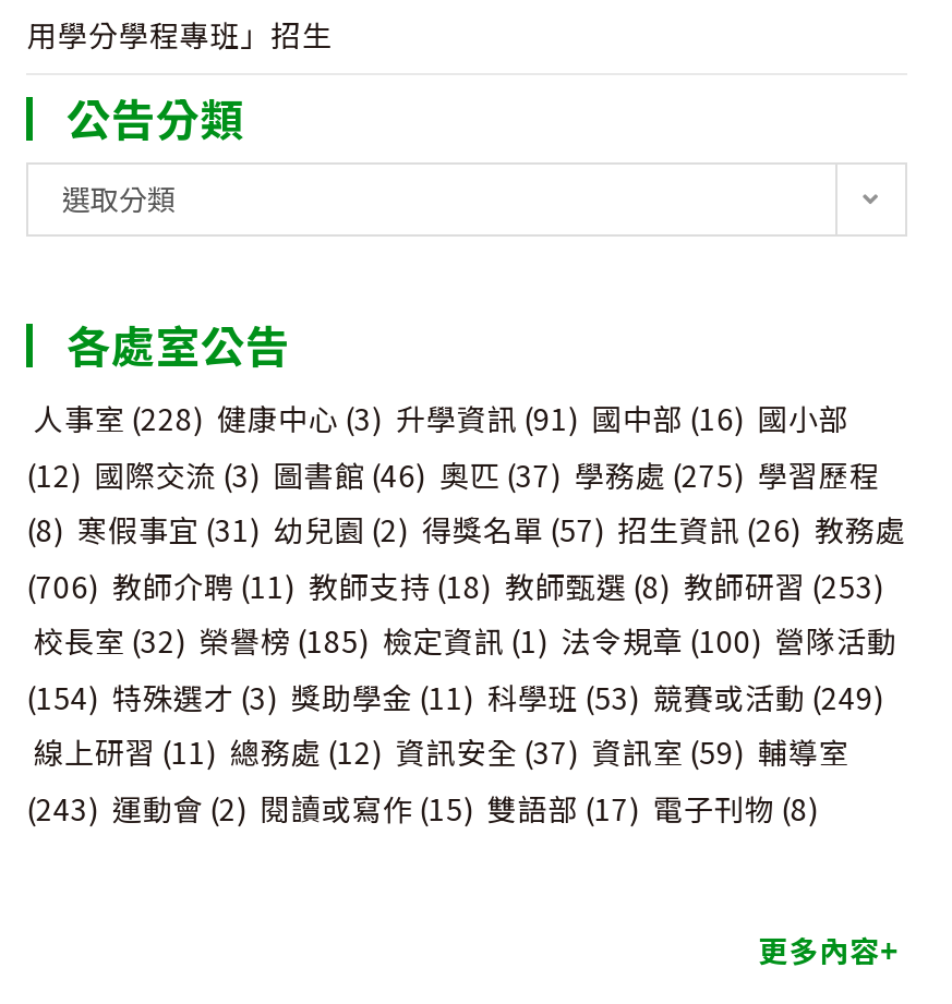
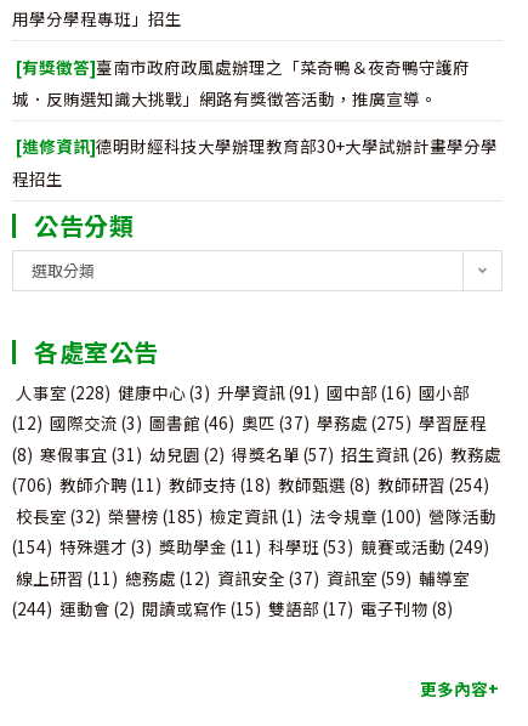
none -> [13,54,498,190] [有獎徵答]臺南市政府政風處辦理之「菜奇鴨＆夜奇鴨守護府 | 城．反賄選知識大挑戰」網路有獎徵答活動，推廣宣導。 | [進修資訊]德明財經科技大學辦理教育部30+大學試辦計畫學分學 | 程招生
[27,563,884,606] (706) 教師介聘(11) 教師支持(18) 教師甄選(8) 教師研習(253) -> [13,473,490,497] (706) 教師介聘(11) 教師支持(18) 教師甄選(8) 教師研習(254)
[27,785,819,828] (243) 運動會(2) 閱讀或寫作(15) 雙語部(17) 電子刊物(8) -> [13,596,453,621] (244) 運動會(2) 閱讀或寫作(15) 雙語部(17) 電子刊物(8)

